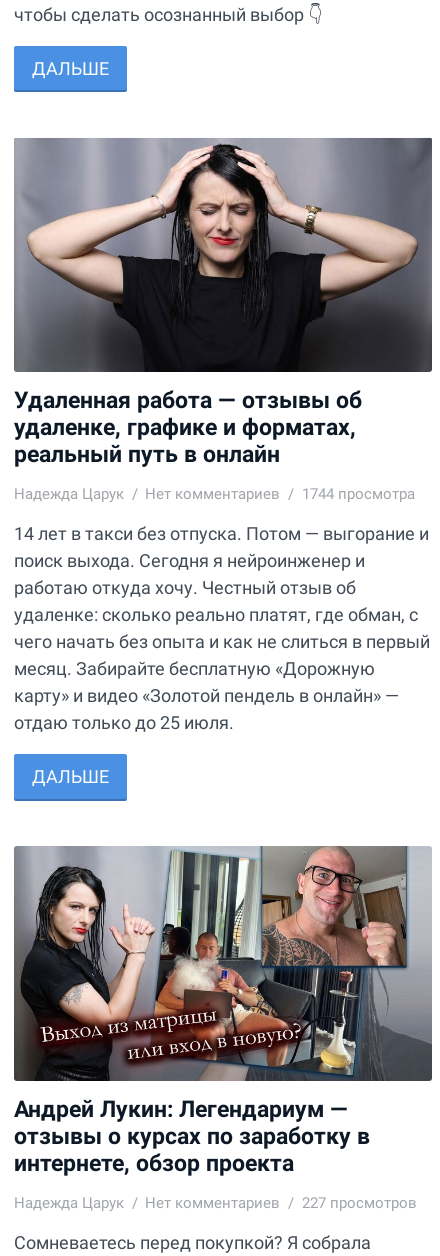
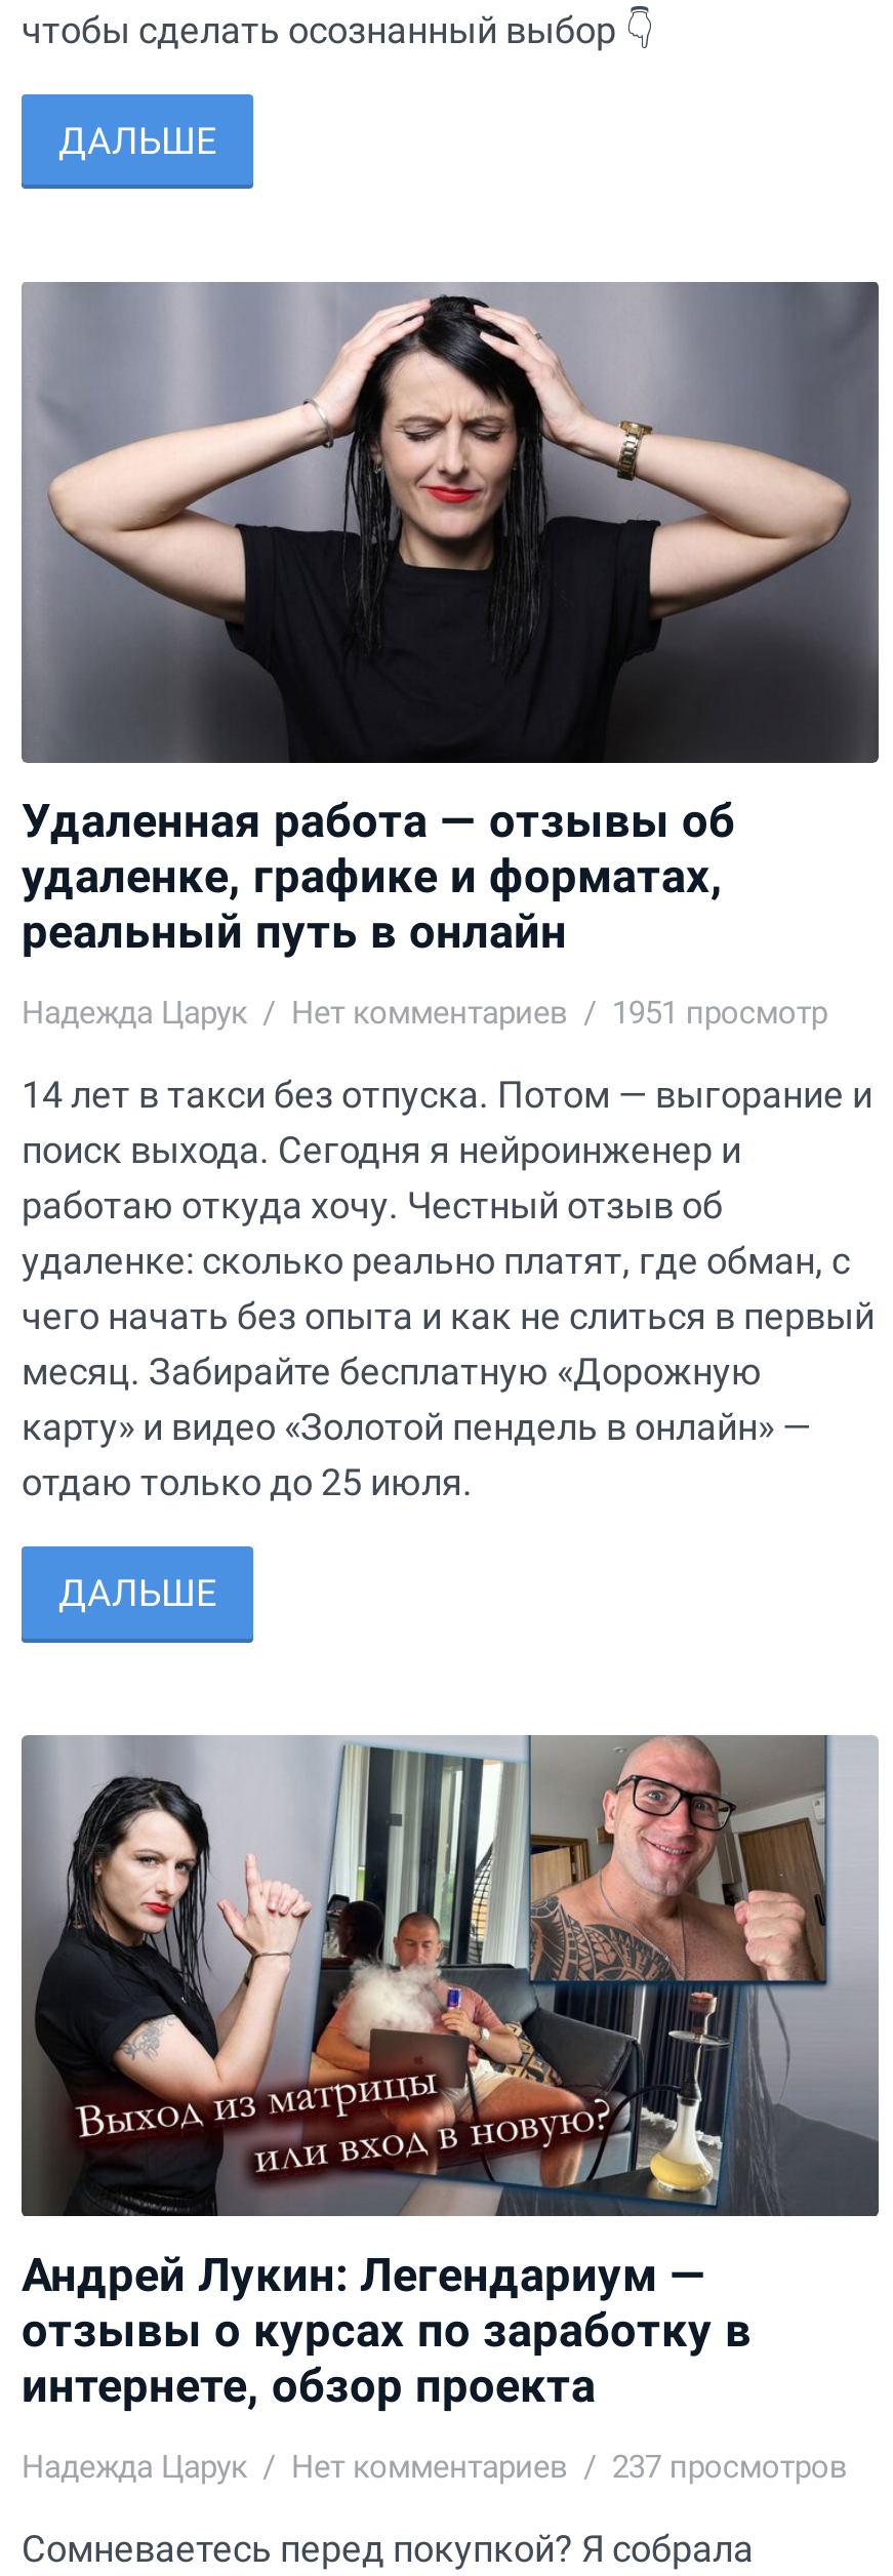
[14,485,415,503] Надежда Царук Нет комментариев 1744 просмотра -> [22,996,827,1032] Надежда Царук Нет комментариев 1951 просмотр
[14,1194,417,1212] Надежда Царук Нет комментариев 227 просмотров -> [22,2448,848,2485] Надежда Царук Нет комментариев 237 просмотров

